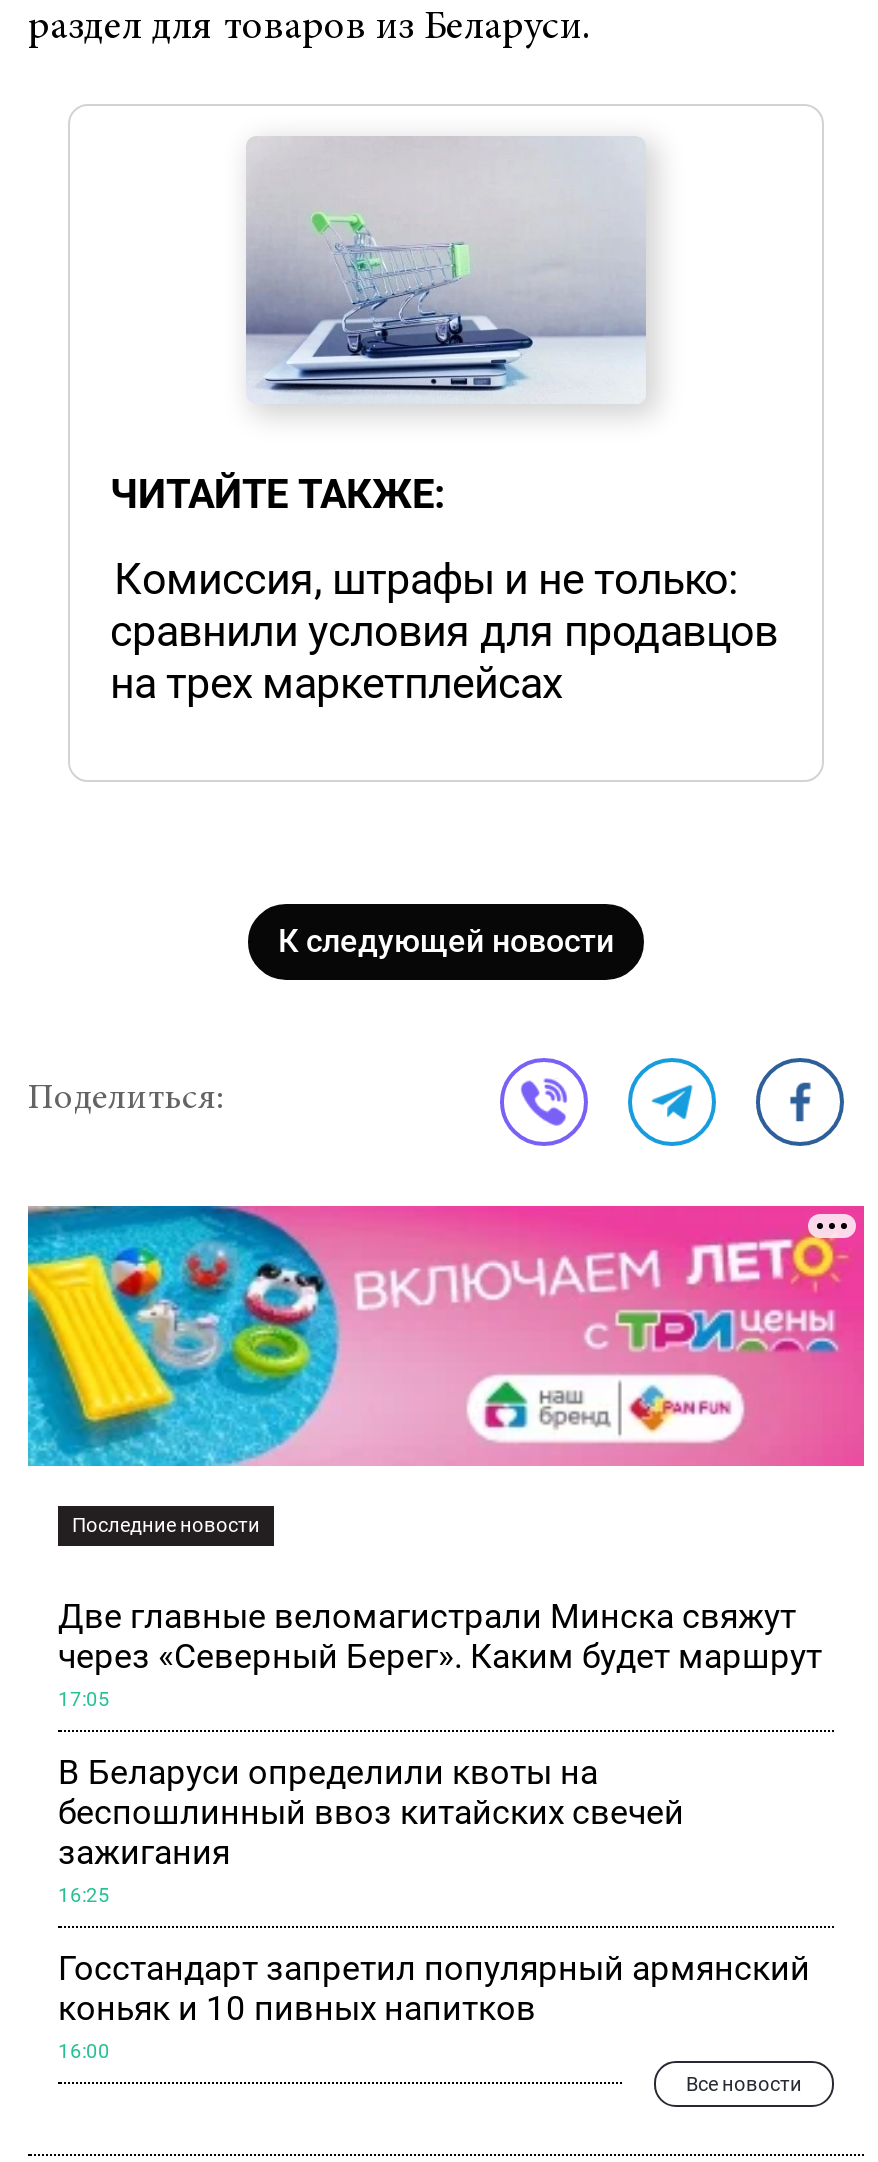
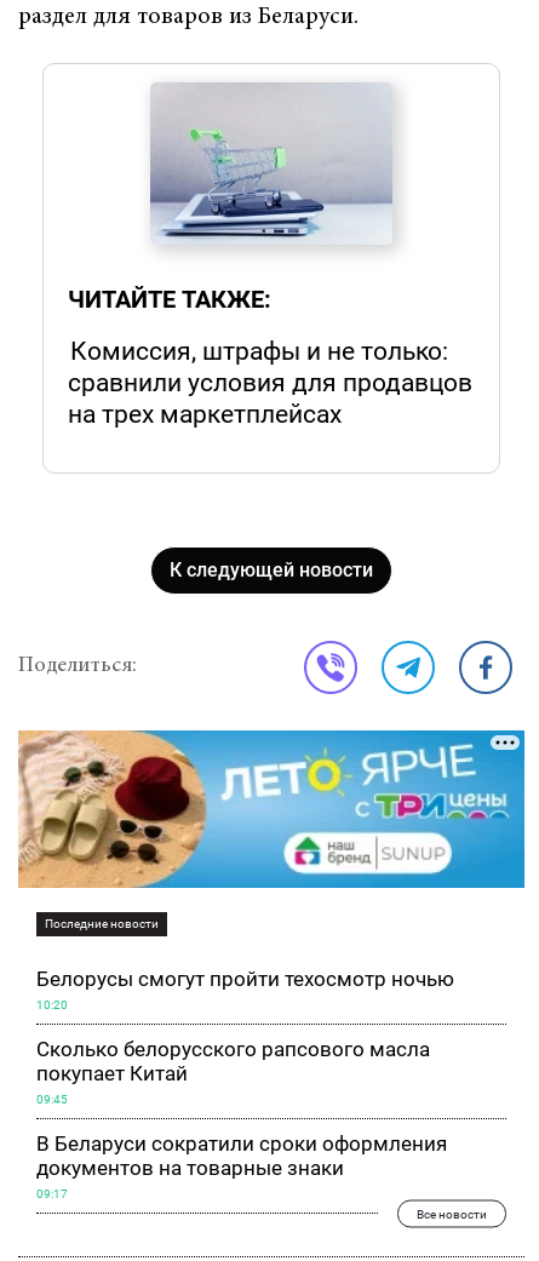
[26,1204,866,1468] [image] -> [17,729,526,889] [image]
[58,1596,822,1676] Две главные веломагистрали Минска свяжут | через «Северный Берег». Каким будет маршрут -> [36,967,454,991] Белорусы смогут пройти техосмотр ночью
[58,1688,110,1710] 17:05 -> [36,998,68,1012] 10:20
[58,1752,684,1872] В Беларуси определили квоты на | беспошлинный ввоз китайских свечей | зажигания -> [36,1037,430,1086] Сколько белорусского рапсового масла | покупает Китай
[58,1884,110,1906] 16:25 -> [36,1093,68,1106] 09:45
[58,1948,810,2028] Госстандарт запретил популярный армянский | коньяк и 10 пивных напитков -> [36,1132,447,1180] В Беларуси сократили сроки оформления | документов на товарные знаки
[58,2040,110,2062] 16:00 -> [36,1187,68,1201] 09:17

